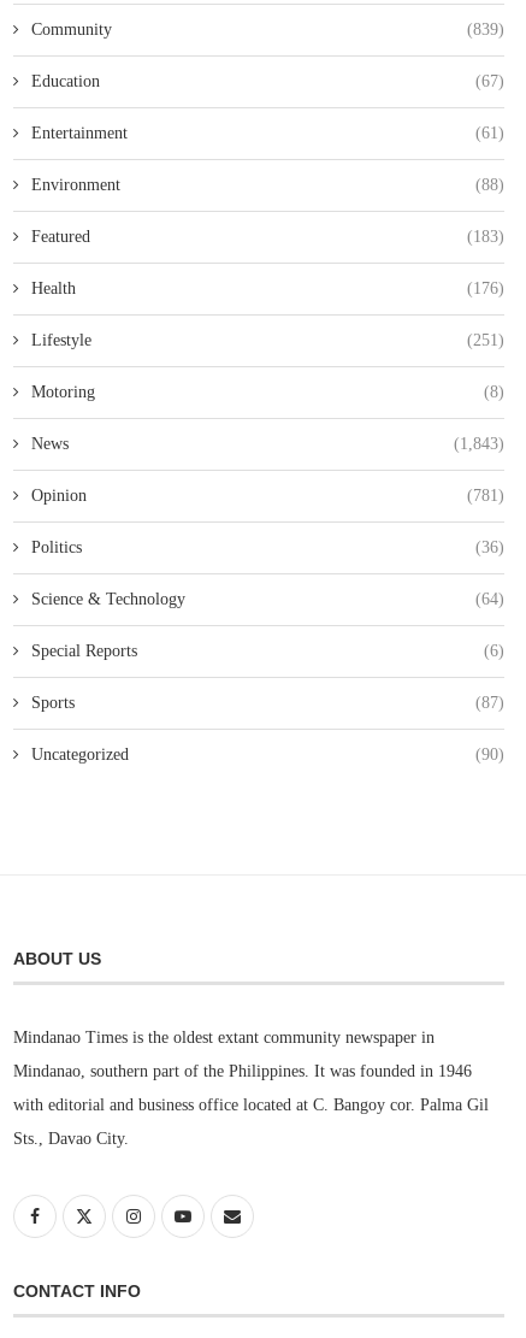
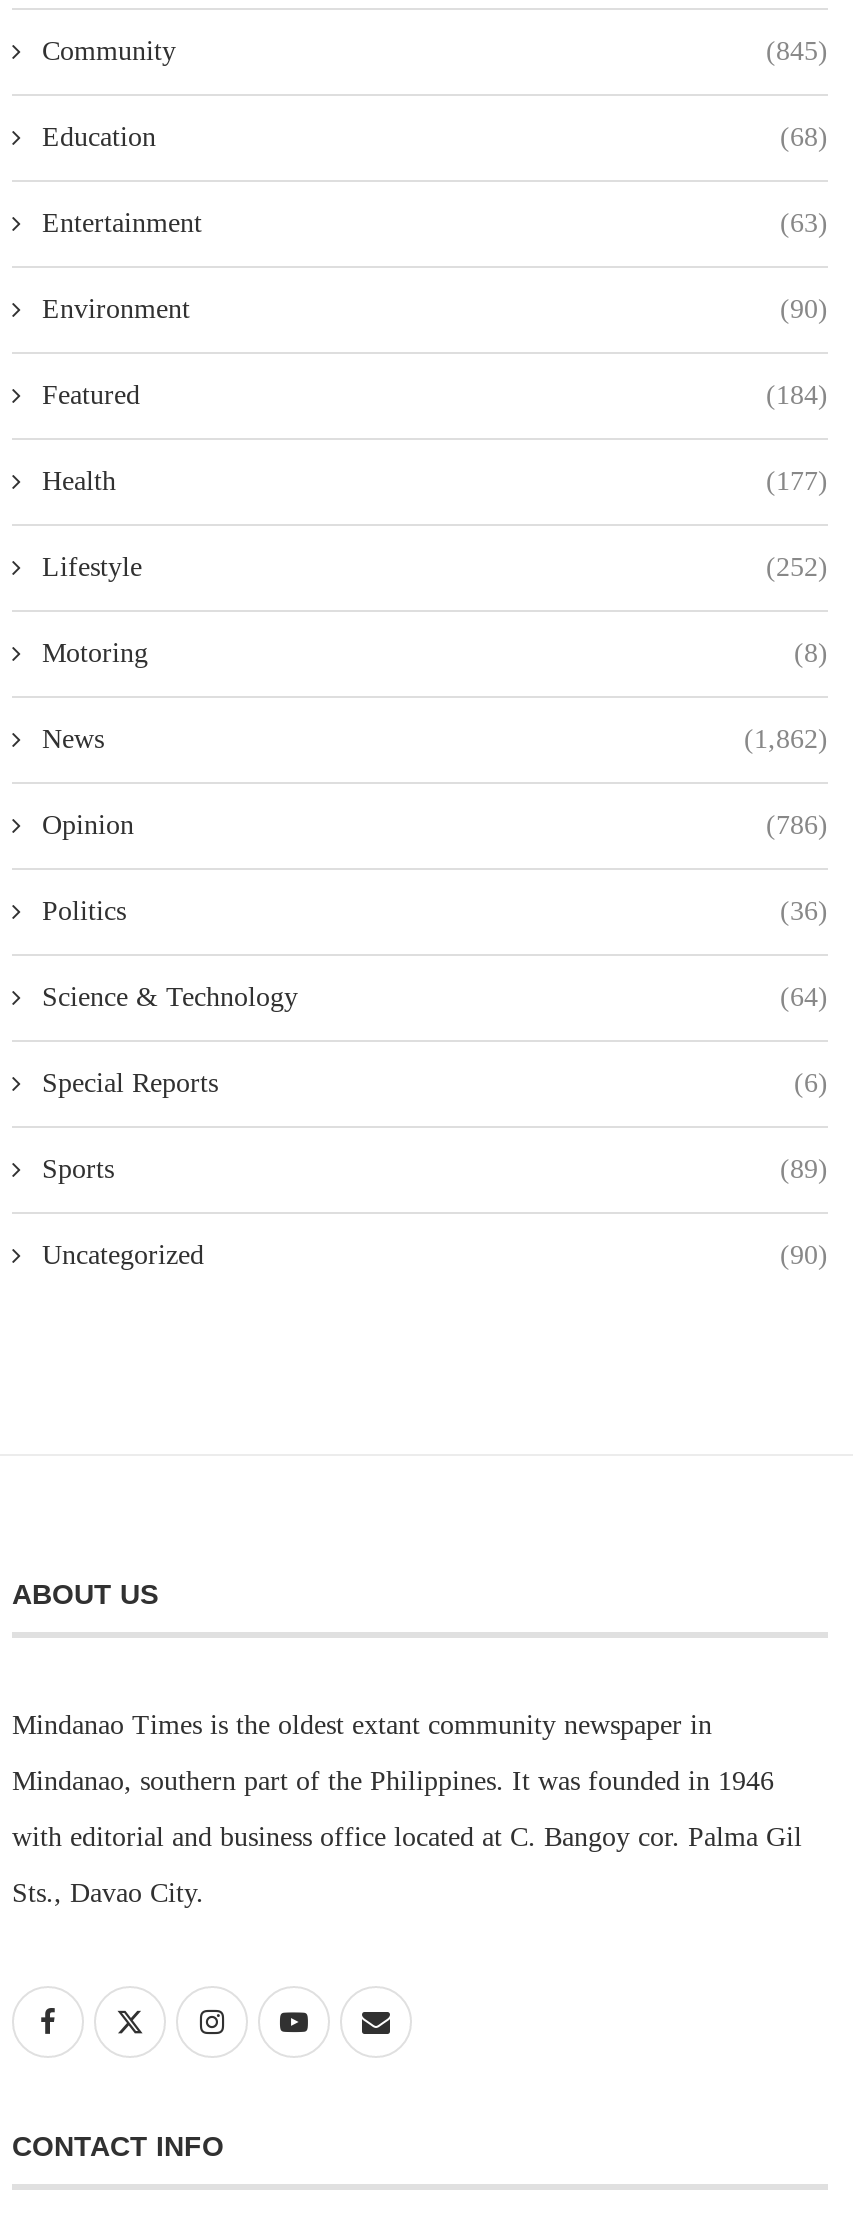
[467,20,504,38] (839) -> [766,35,828,65] (845)
[475,72,504,90] (67) -> [780,121,828,151] (68)
[475,123,504,142] (61) -> [780,207,828,237] (63)
[475,175,504,193] (88) -> [780,293,828,323] (90)
[467,227,504,245] (183) -> [766,379,828,409] (184)
[467,279,504,297] (176) -> [766,465,828,495] (177)
[467,331,504,349] (251) -> [766,551,828,581] (252)
[454,434,504,452] (1,843) -> [744,723,828,753] (1,862)
[467,486,504,504] (781) -> [766,809,828,839] (786)
[475,693,504,711] (87) -> [780,1153,828,1183] (89)

